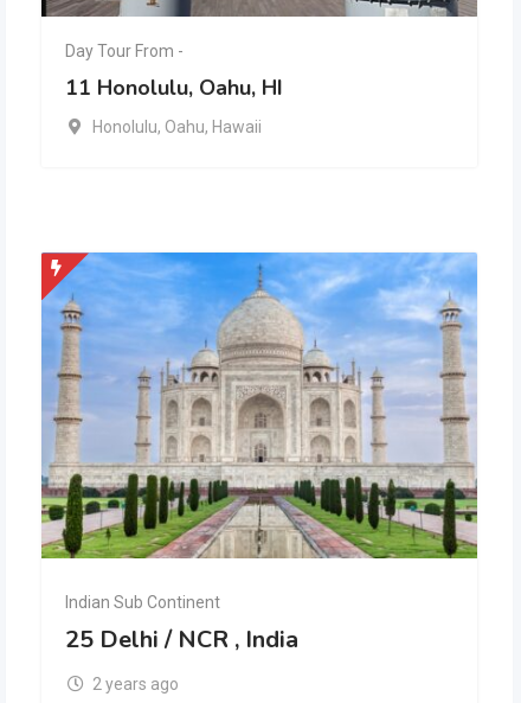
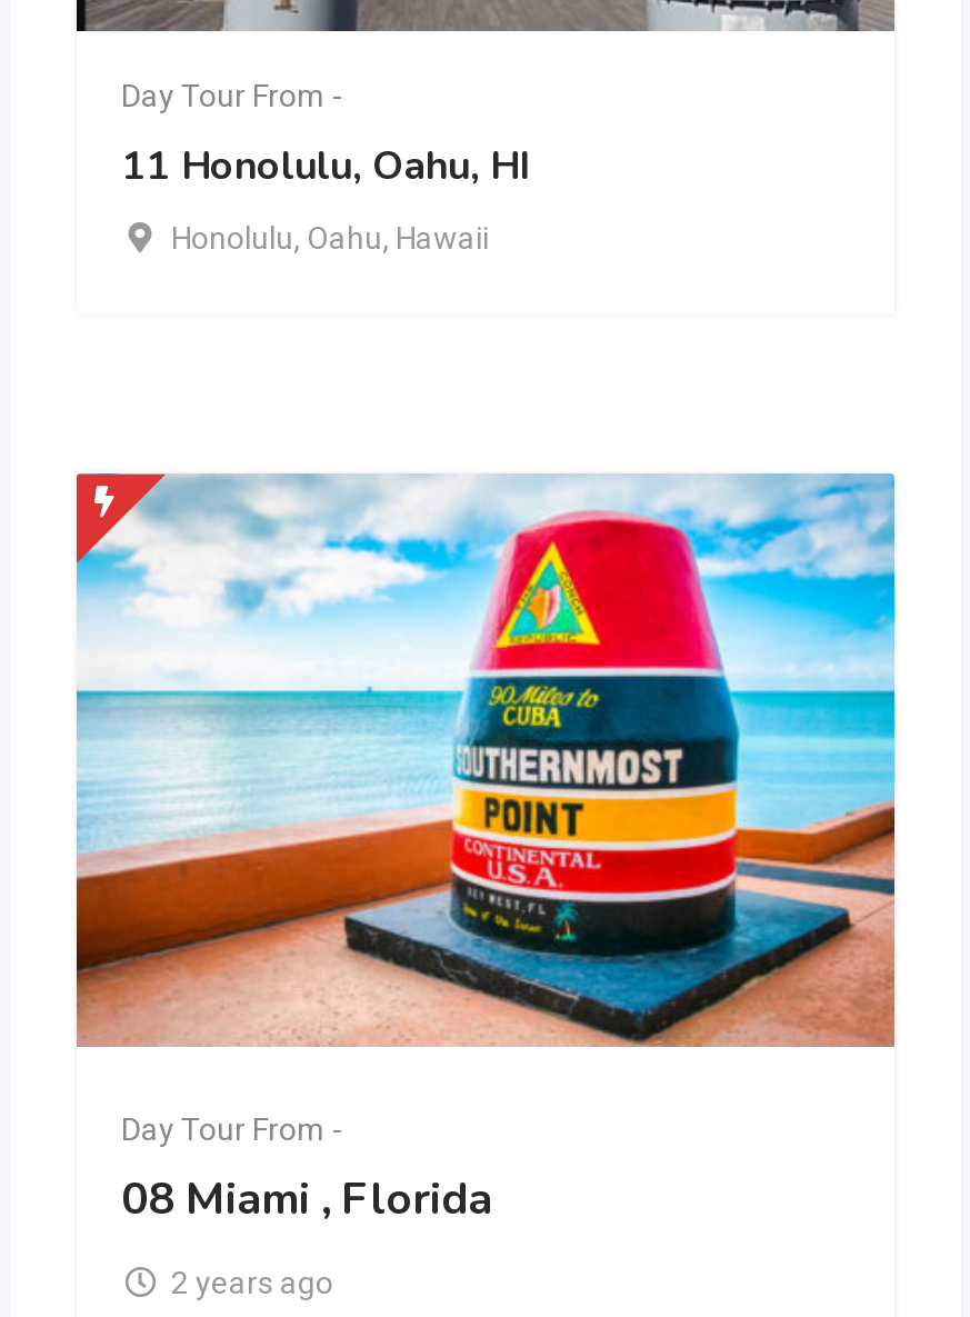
[40,251,478,655] [image] | Indian Sub Continent | 25 Delhi / NCR , India -> [74,473,897,1229] [image] | Day Tour From - | 08 Miami , Florida

